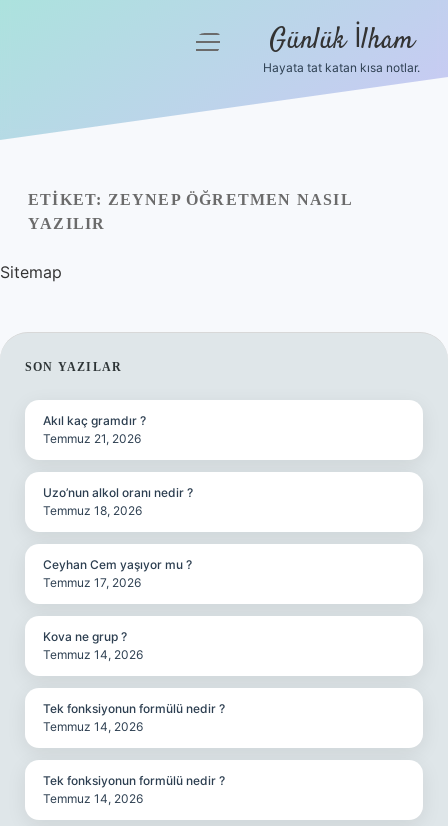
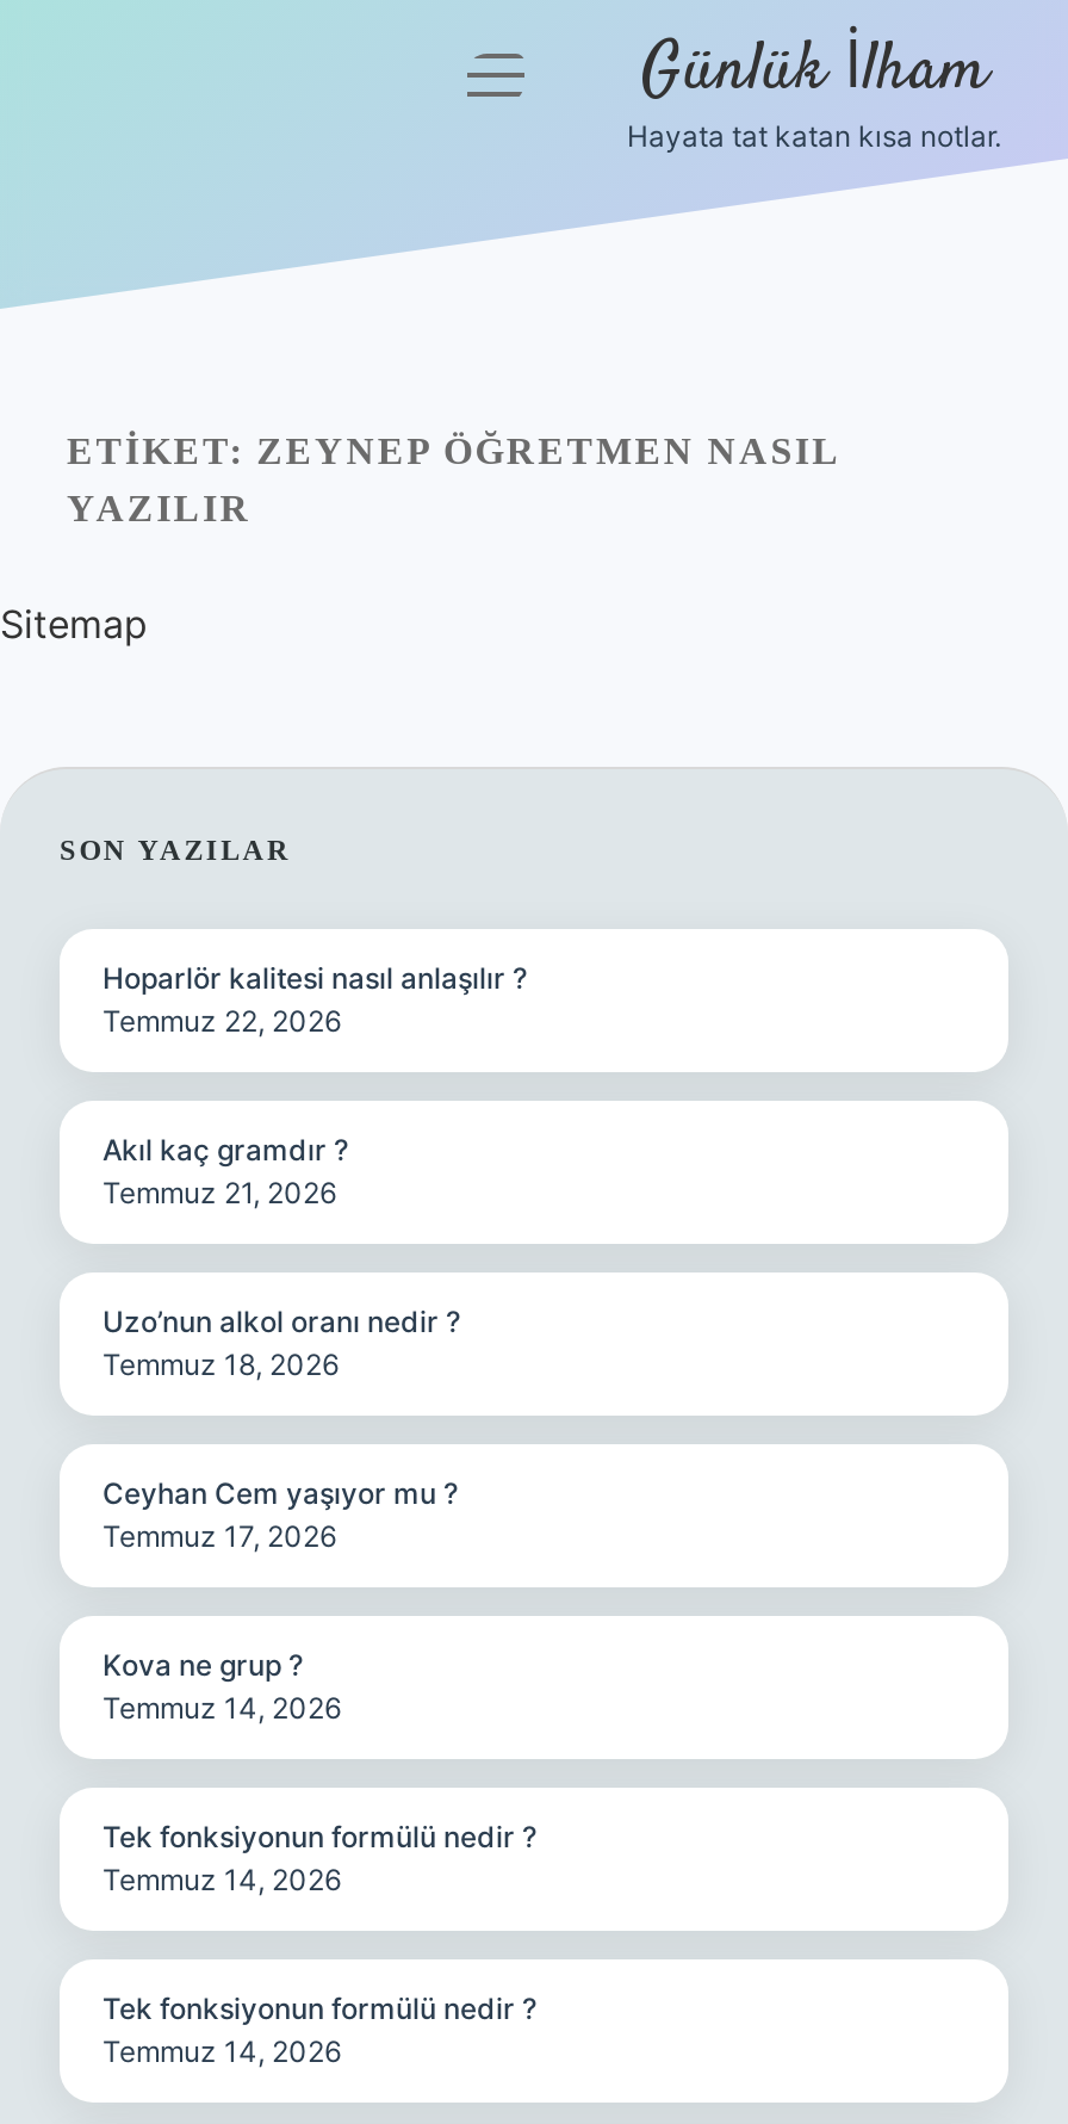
none -> [103,960,527,1039] Hoparlör kalitesi nasıl anlaşılır ? | Temmuz 22, 2026

